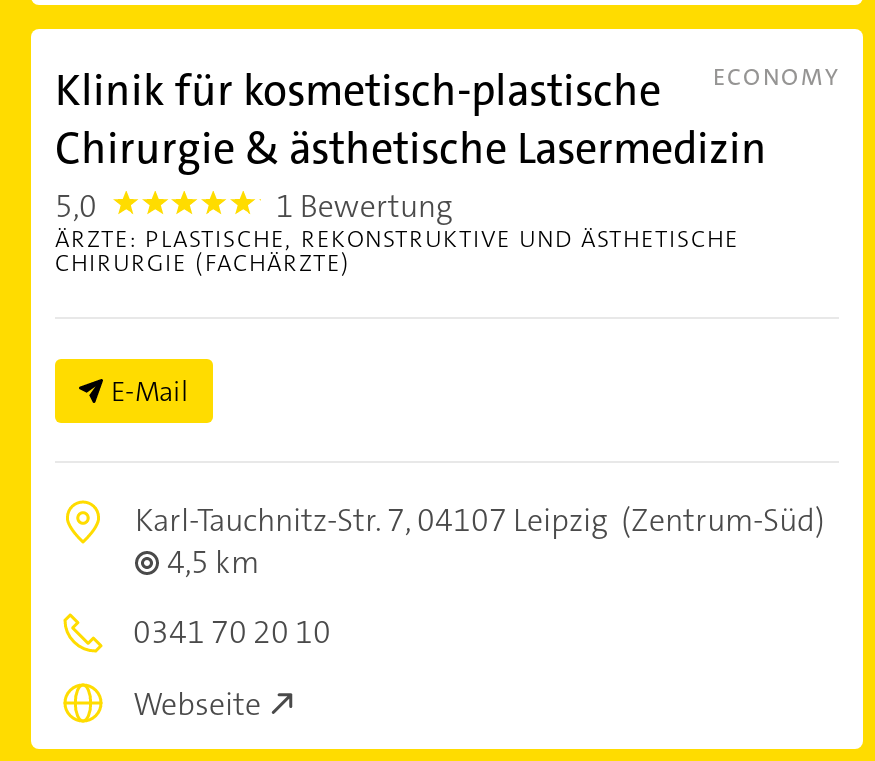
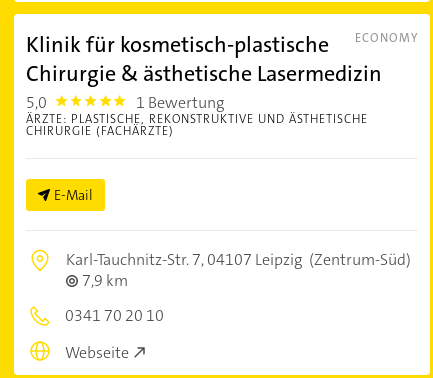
[167,540,259,582] 4,5 km -> [82,270,128,291] 7,9 km

